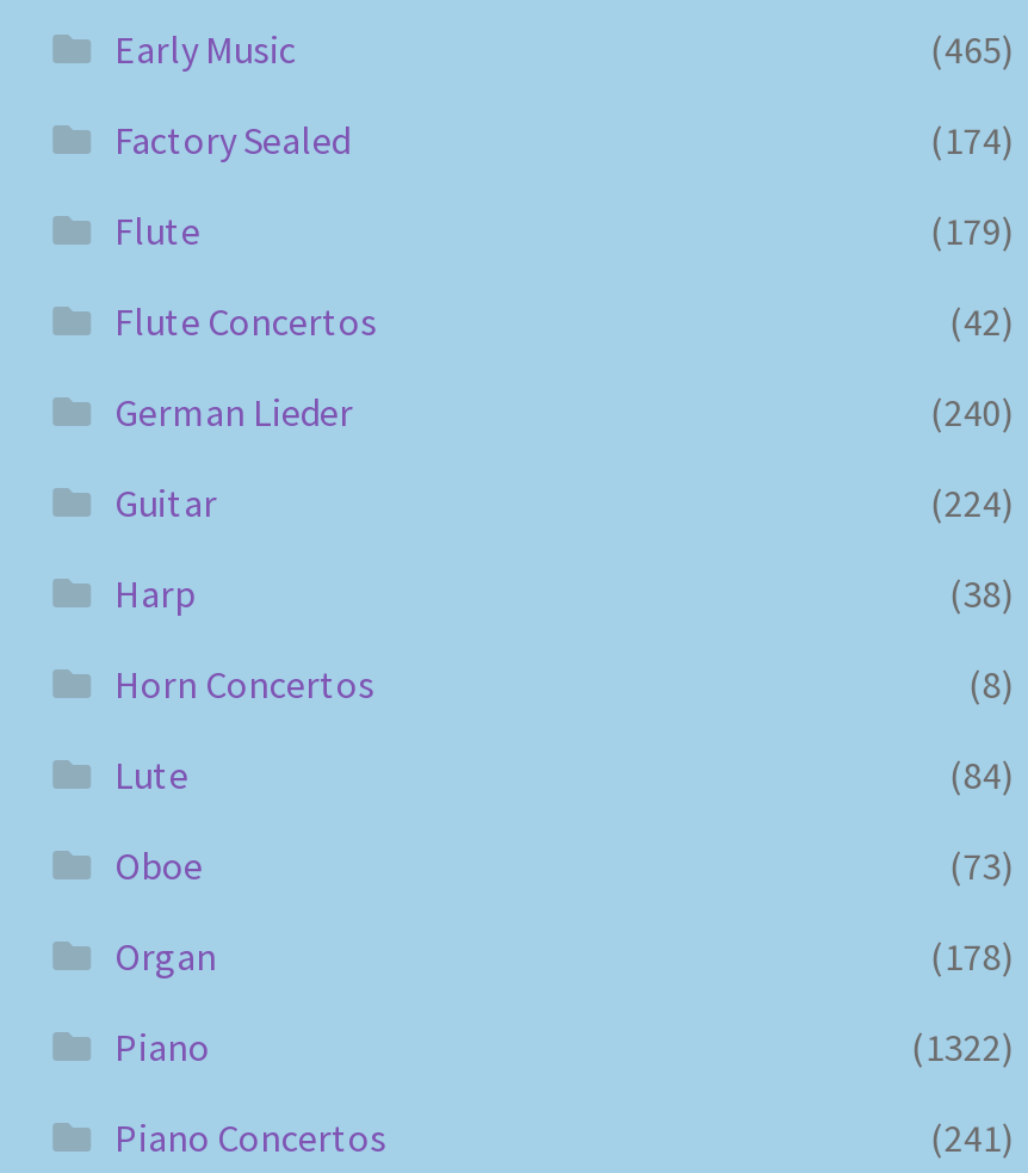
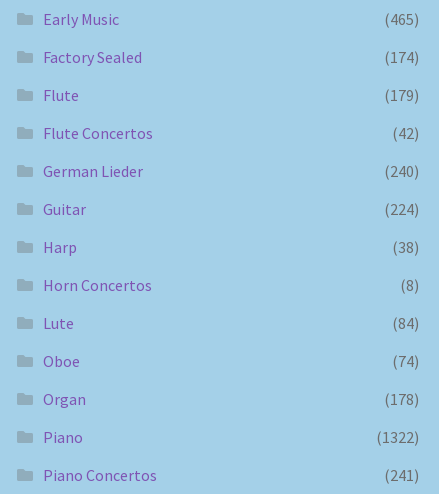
[949,840,1013,888] (73) -> [392,351,419,371] (74)

